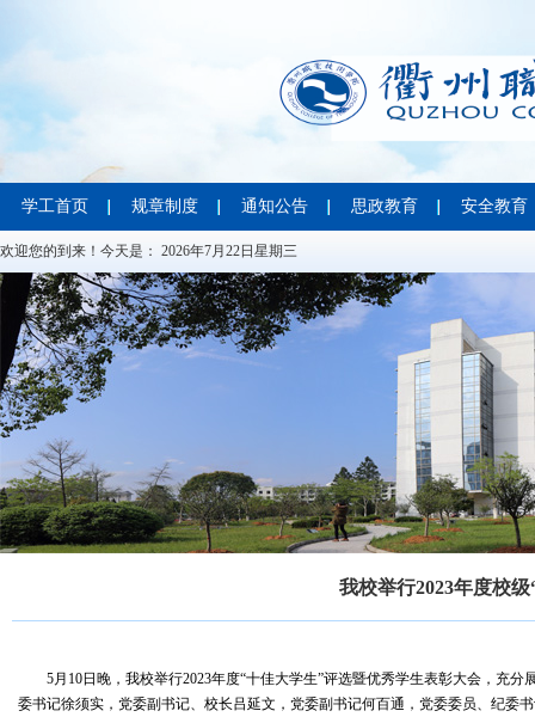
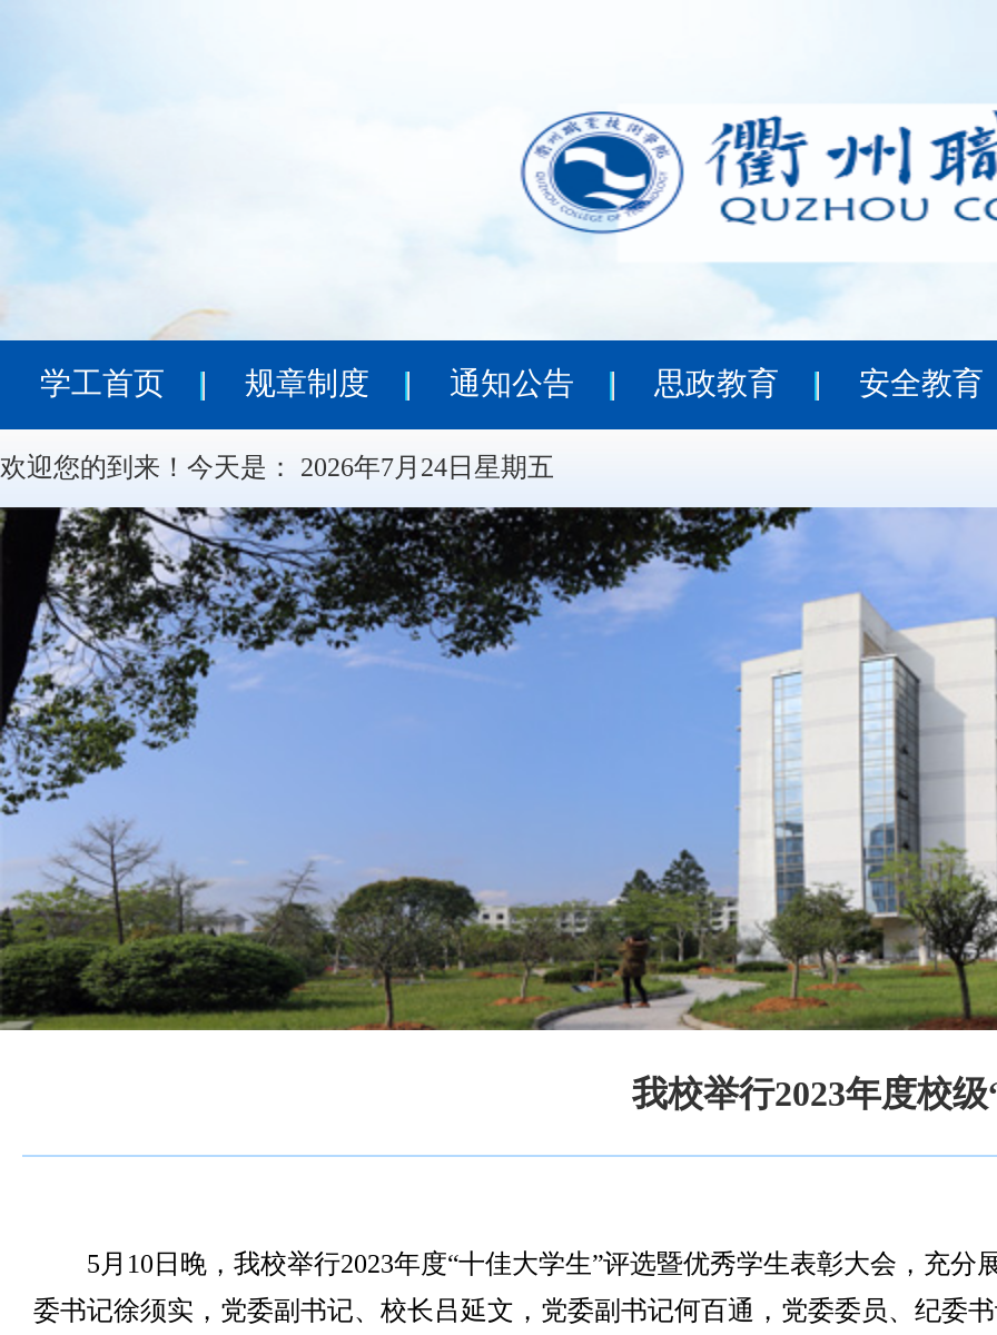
[0,243,297,259] 欢迎您的到来！今天是：2026年7月22日星期三 -> [0,452,554,483] 欢迎您的到来！今天是：2026年7月24日星期五

